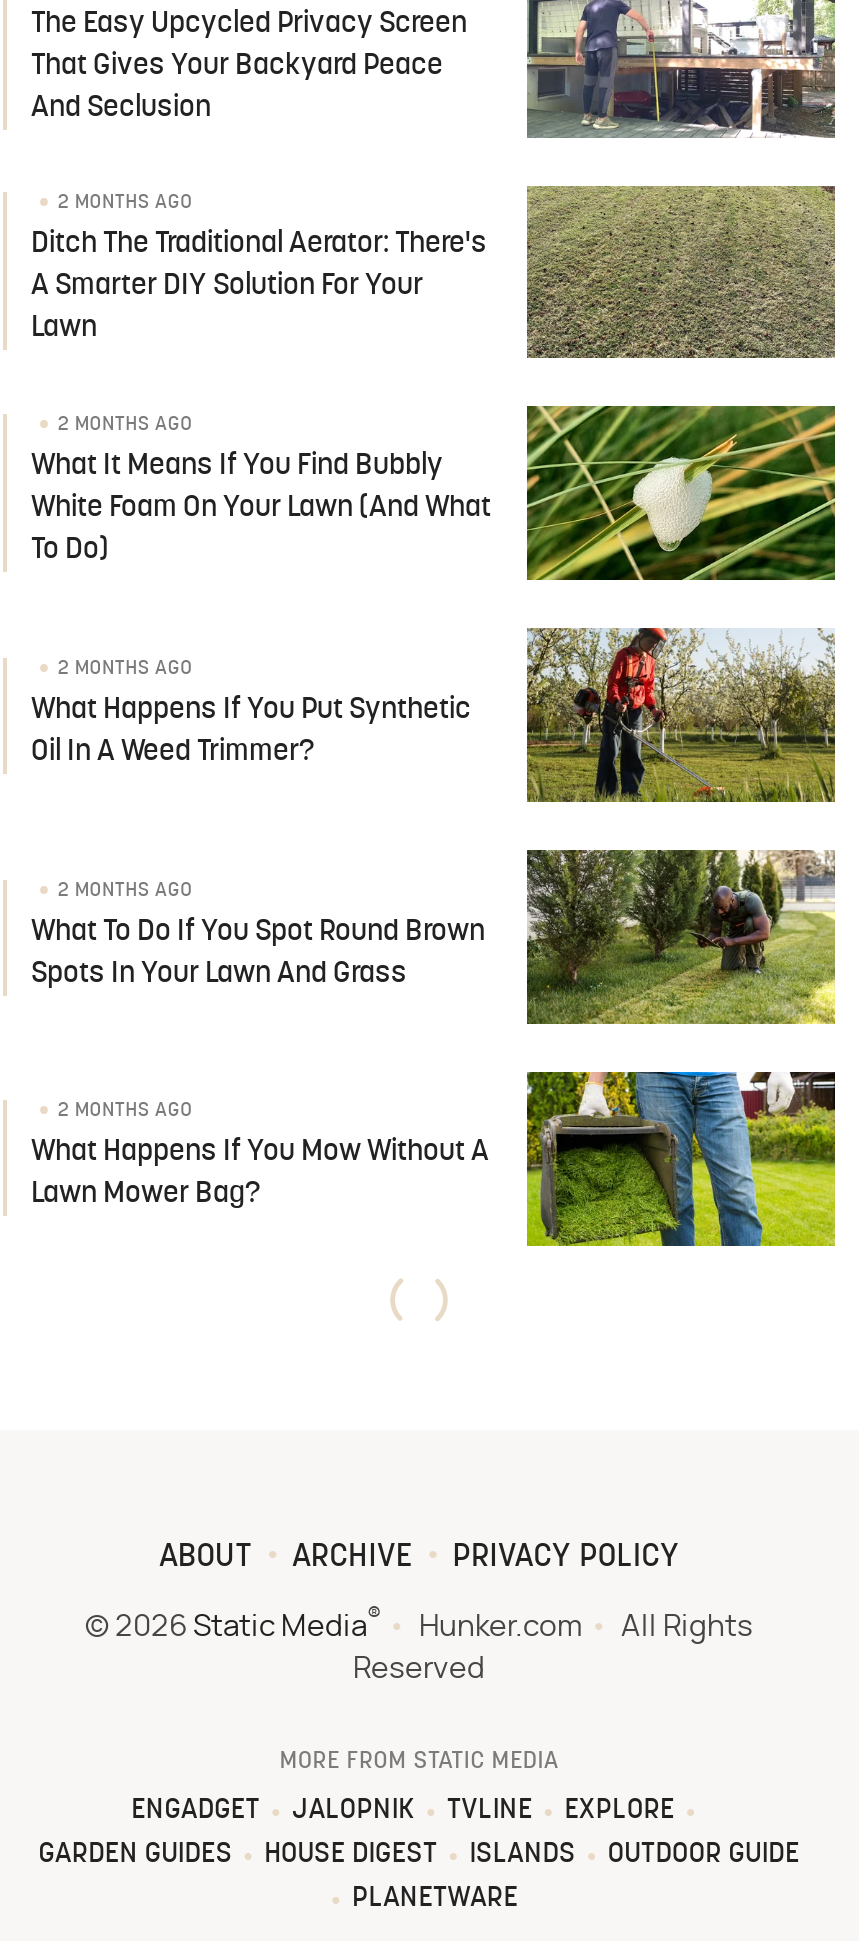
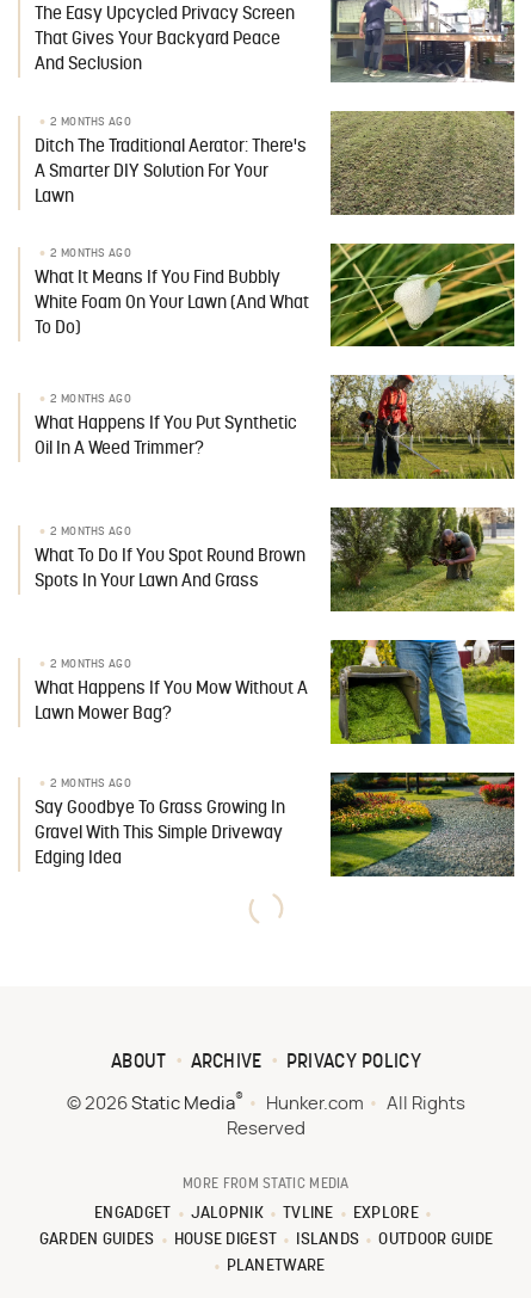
none -> [35,771,515,878] [image] | 2 MONTHS AGO | Say Goodbye To Grass Growing In | Gravel With This Simple Driveway | Edging Idea

